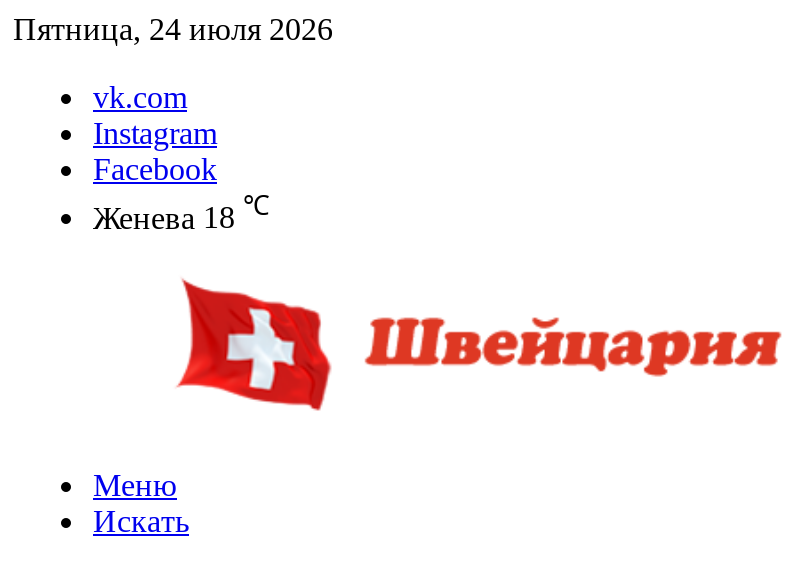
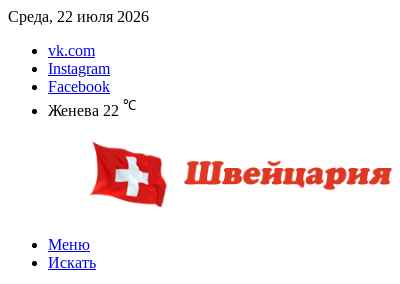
[13,12,333,46] Пятница, 24 июля 2026 -> [8,8,149,25] Среда, 22 июля 2026
[93,192,269,235] Женева 18 ℃ -> [48,98,136,119] Женева 22 ℃

